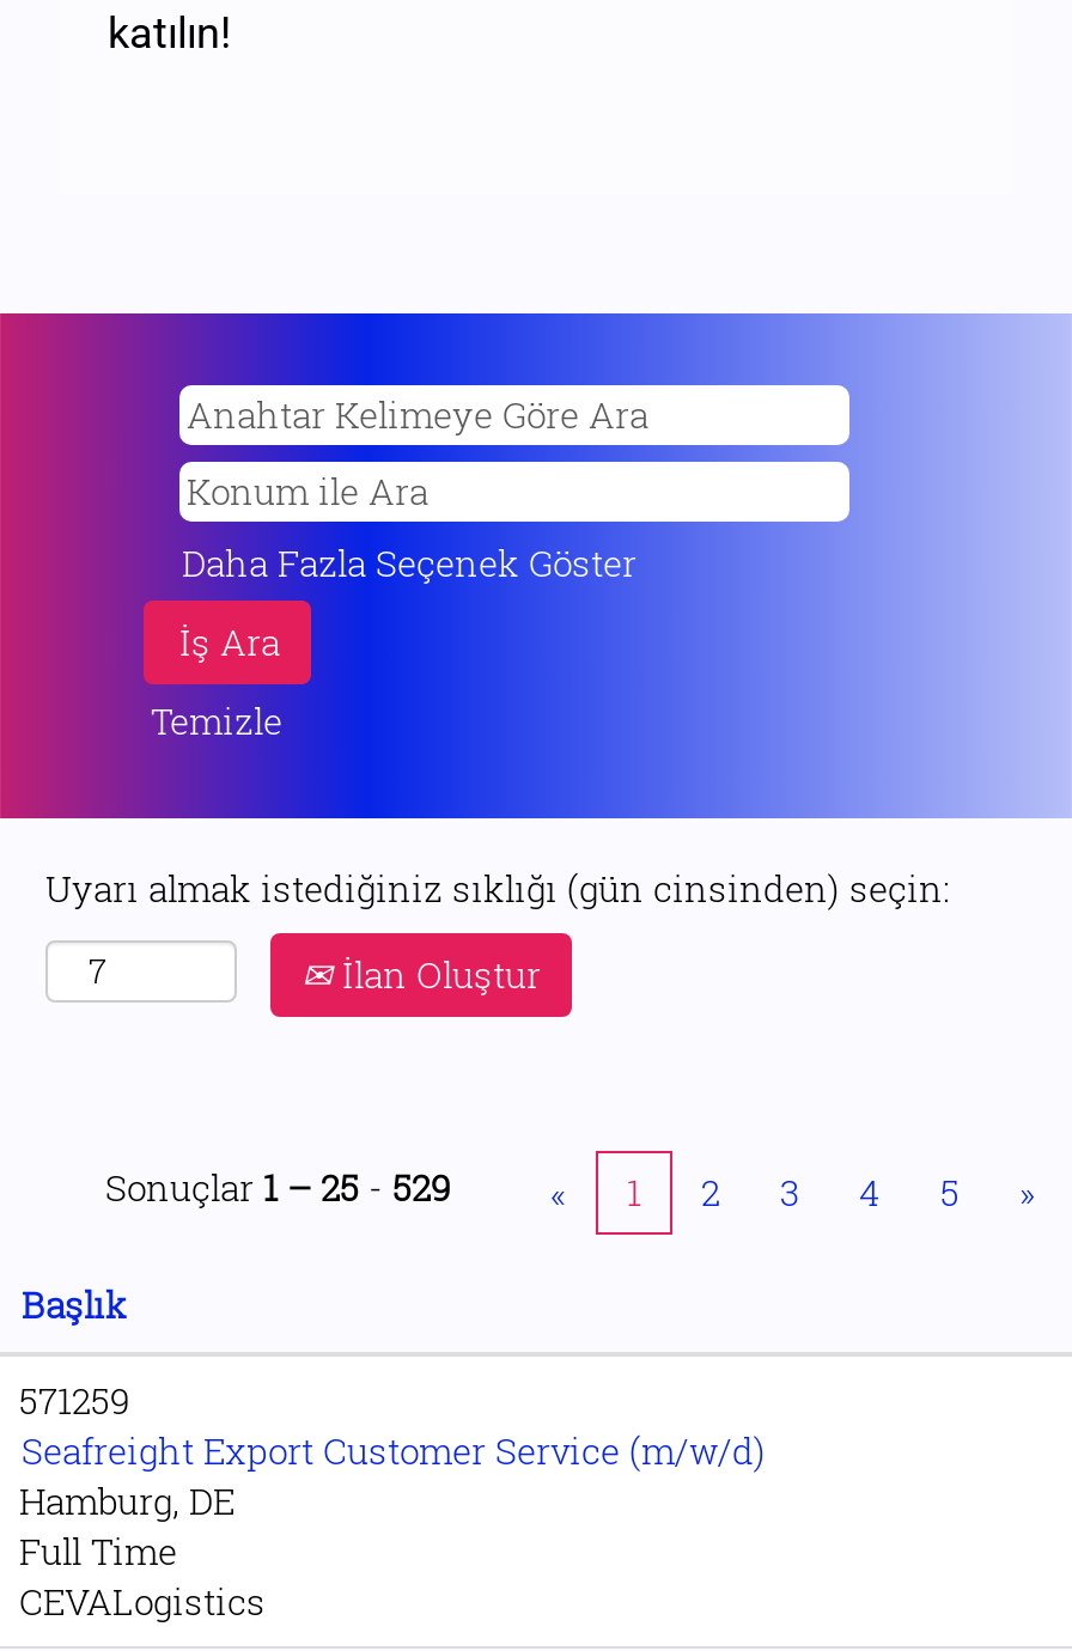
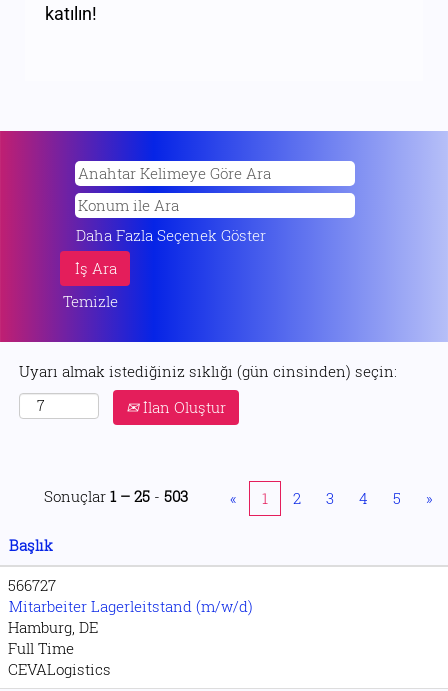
[105,1163,450,1211] Sonuçlar 1 – 25 - 529 -> [44,486,188,506] Sonuçlar 1 – 25 - 503
[19,1376,766,1474] 571259 | Seafreight Export Customer Service (m/w/d) -> [8,575,253,616] 566727 | Mitarbeiter Lagerleitstand (m/w/d)

